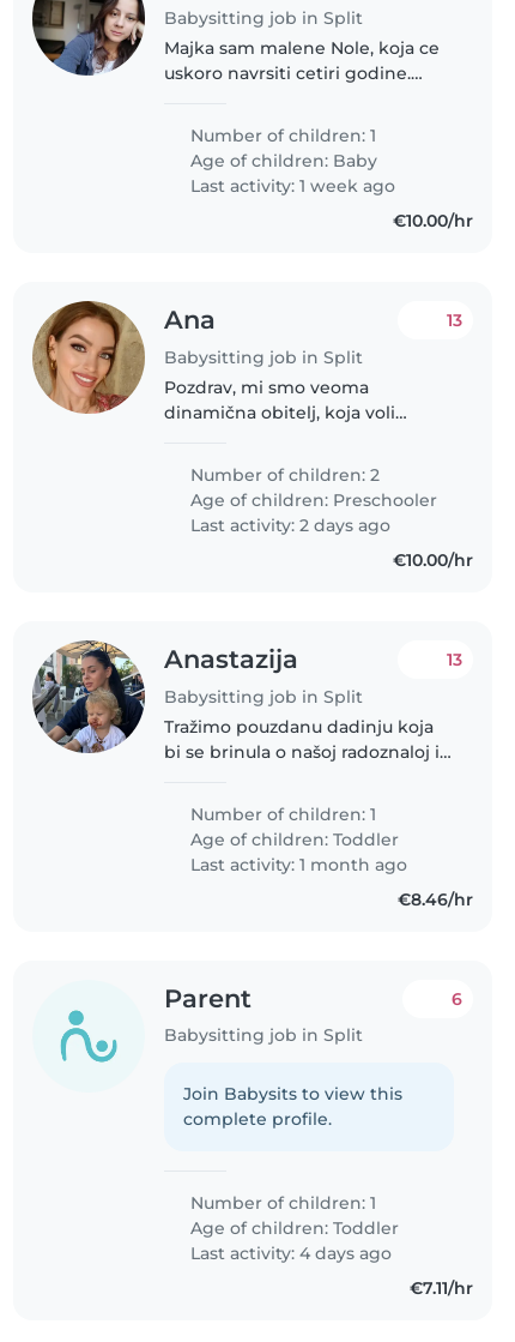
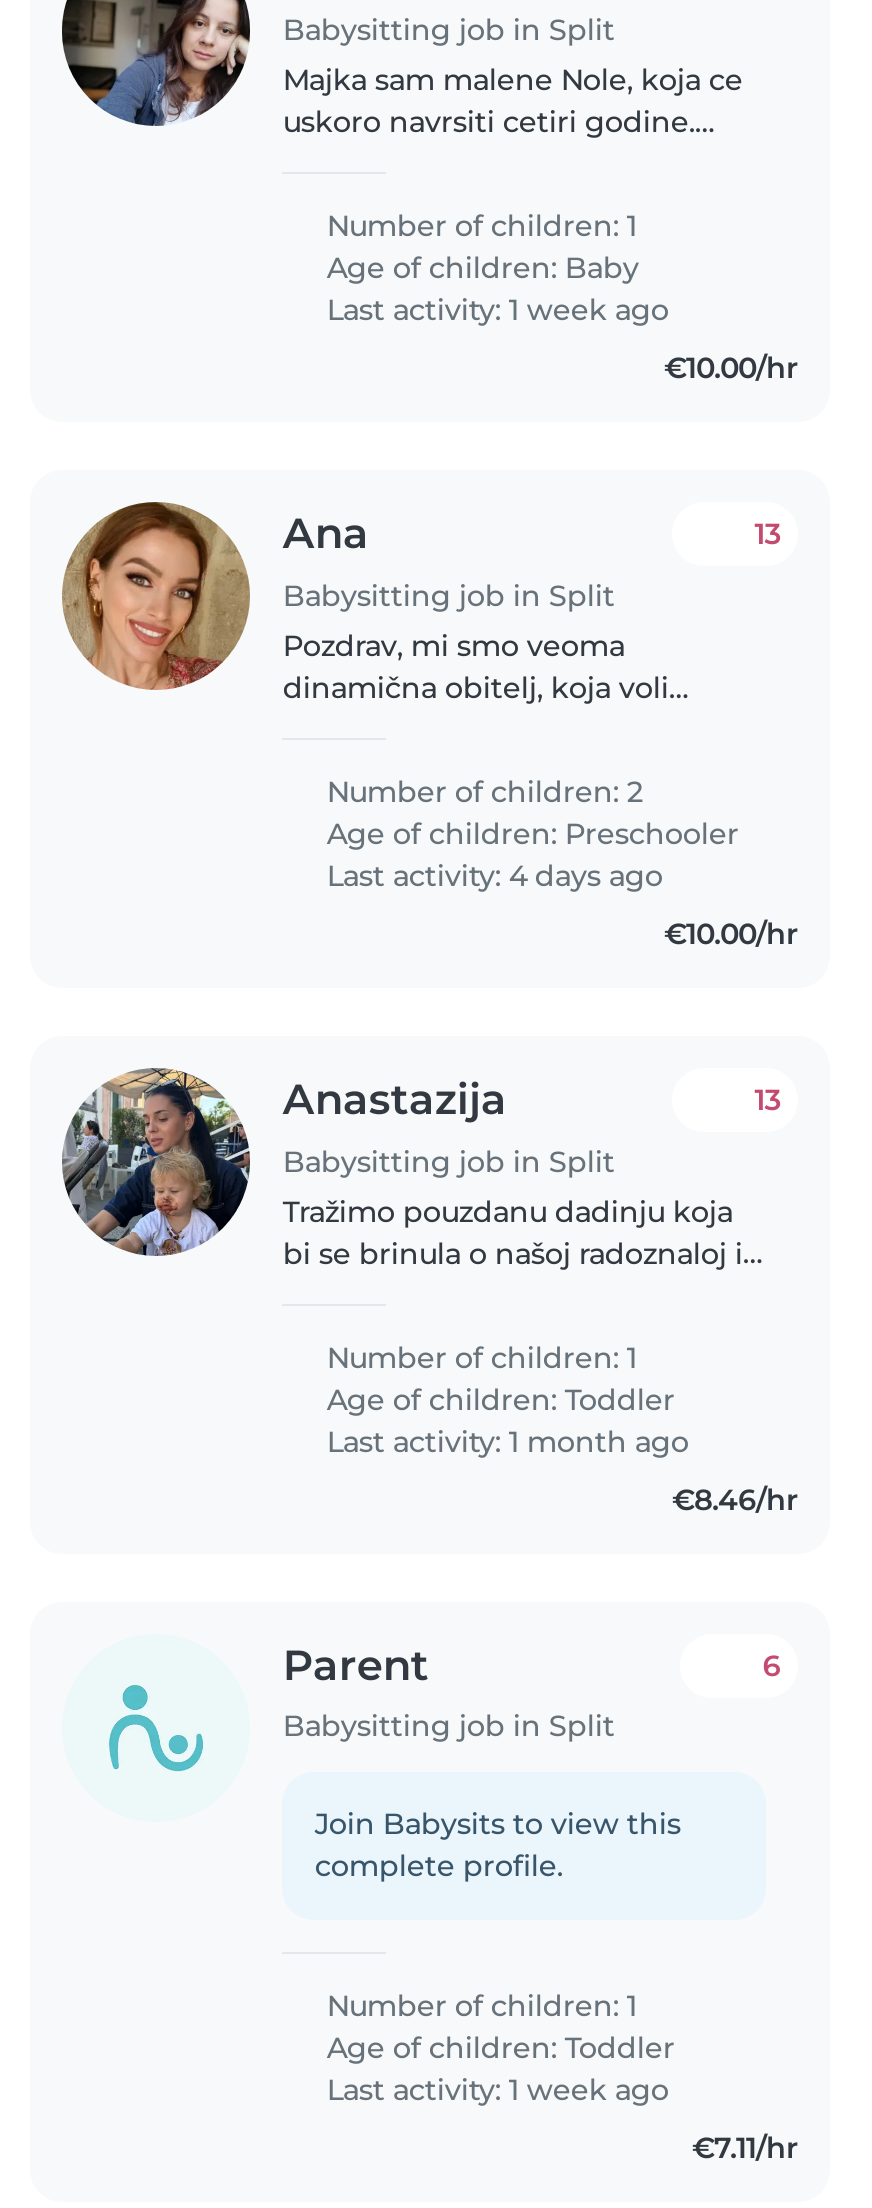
[186,514,391,536] Last activity: 2 days ago -> none
moved [186,1243,392,1265] -> [319,858,663,894]: Last activity: 4 days ago
none -> [319,2073,669,2109] Last activity: 1 week ago

